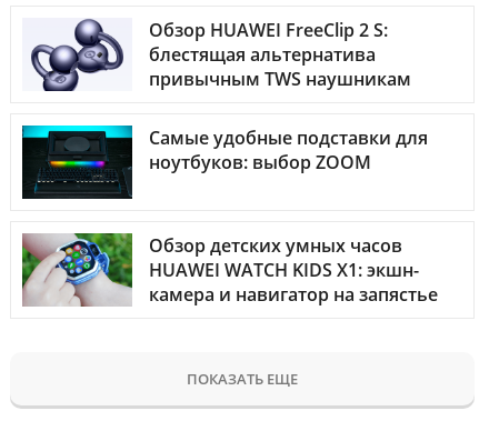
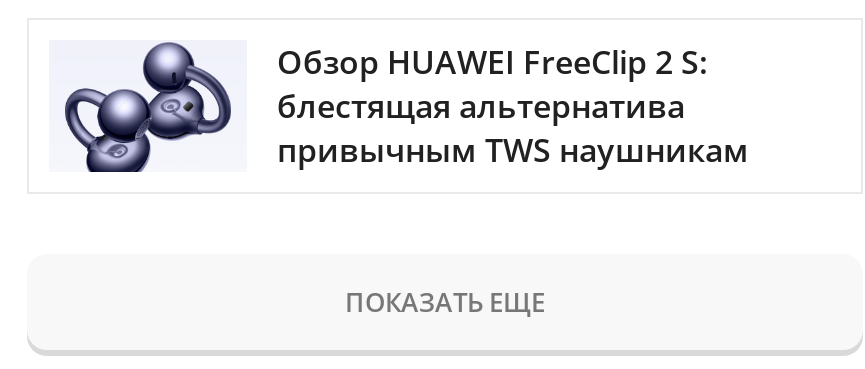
[21,124,438,307] [image] | Самые удобные подставки для | ноутбуков: выбор ZOOM | Обзор детских умных часов | HUAWEI WATCH KIDS X1: экшн- | камера и навигатор на запястье -> none
[21,232,133,308] [image] -> none

